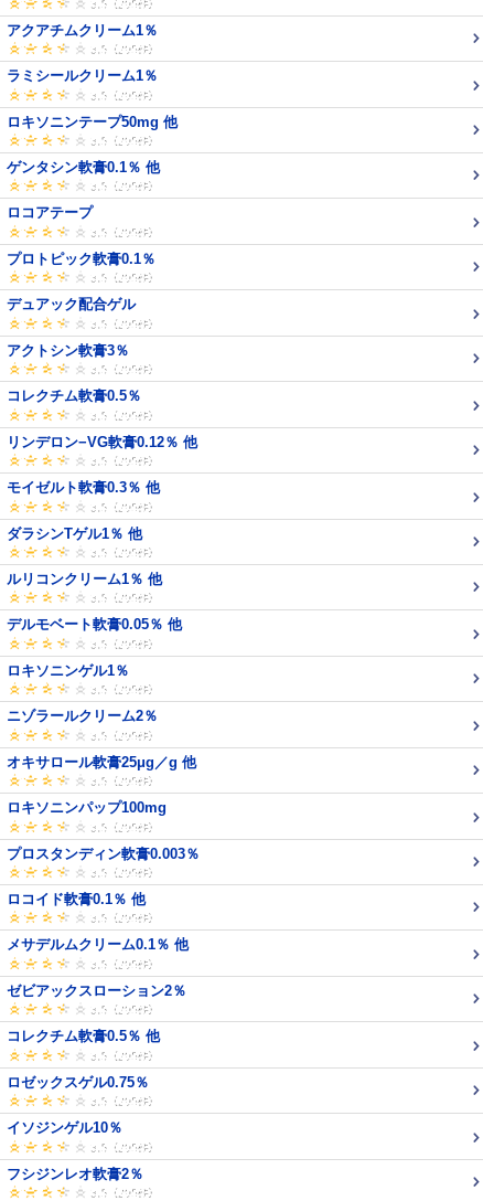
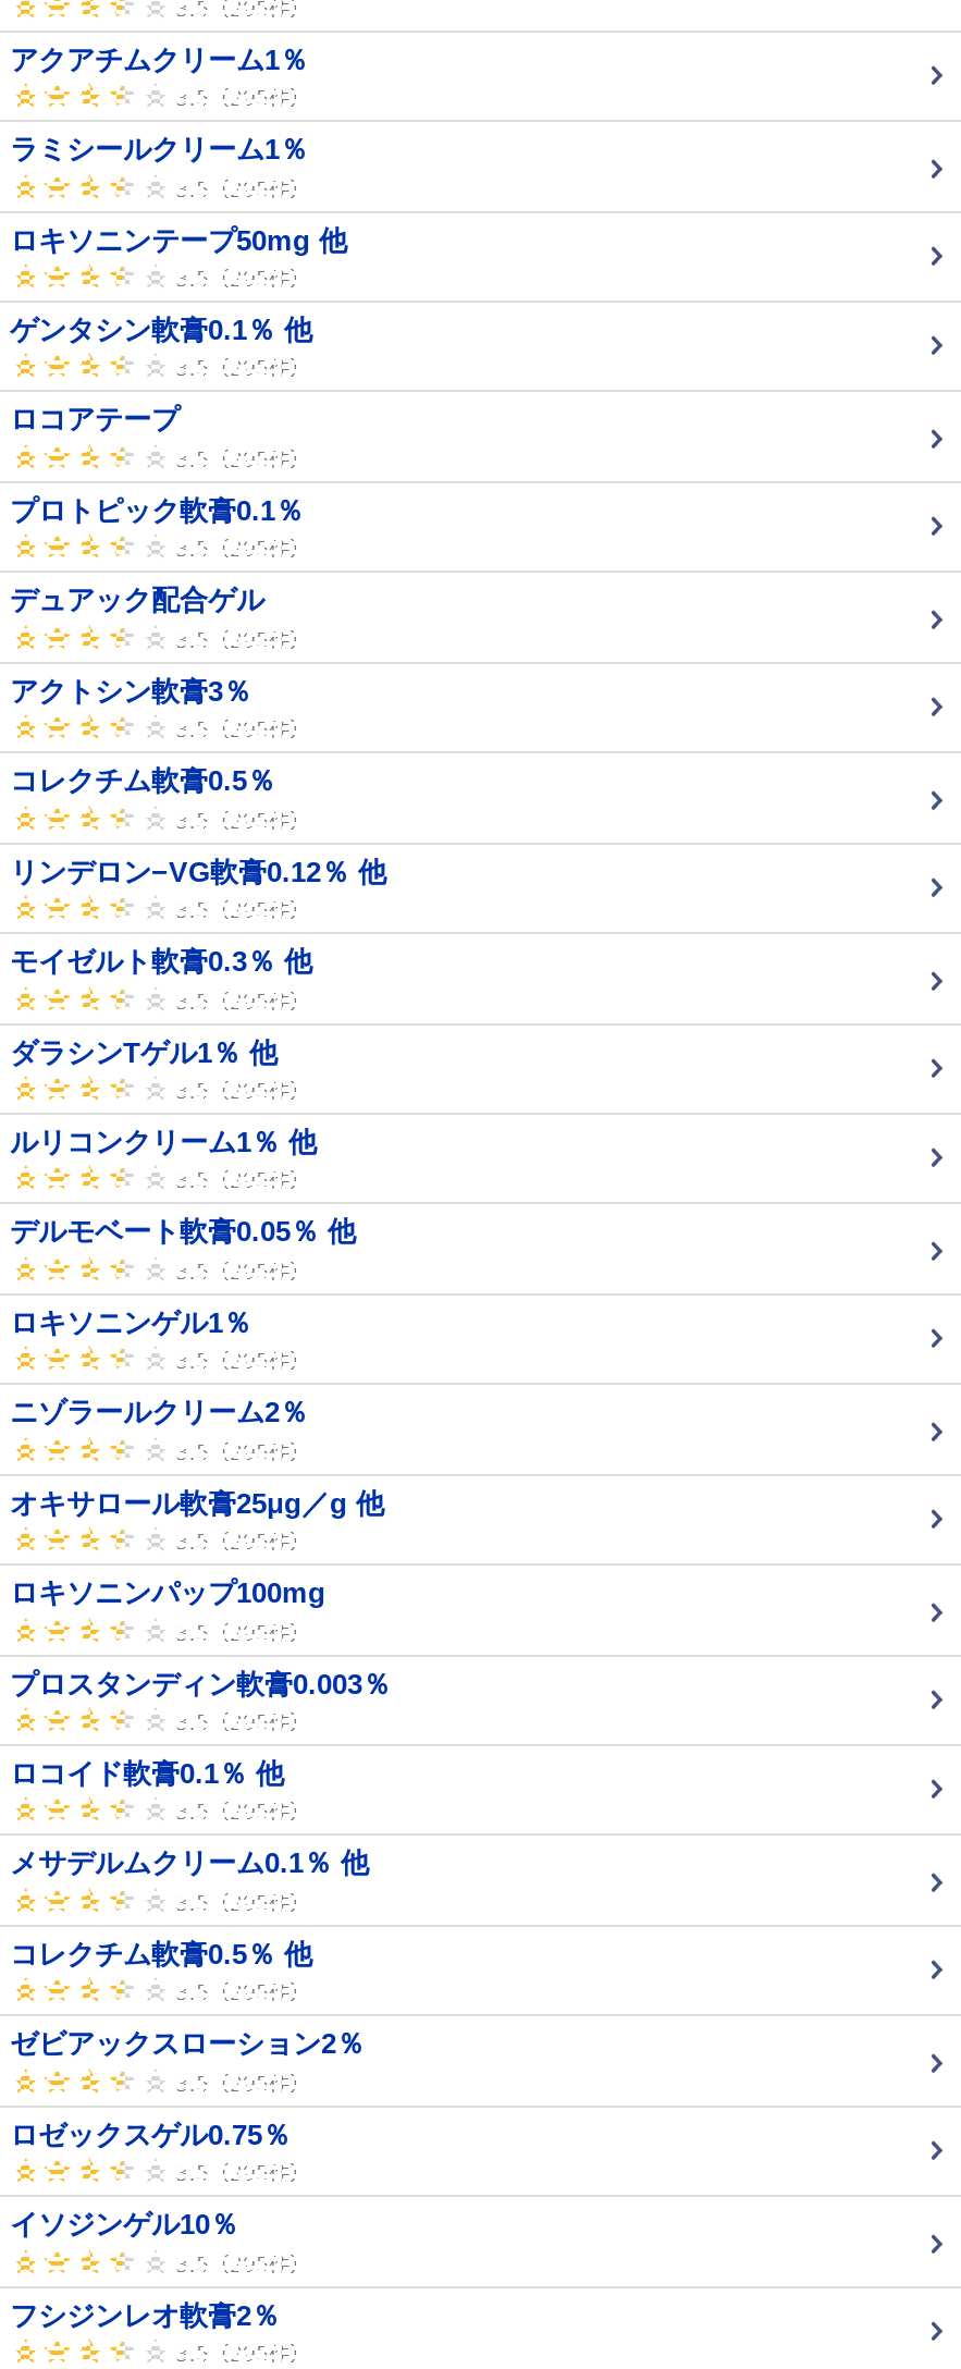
moved [7,982,186,999] -> [10,2028,365,2060]: ゼビアックスローション2％
moved [7,1028,160,1045] -> [10,1938,312,1970]: コレクチム軟膏0.5％ 他

